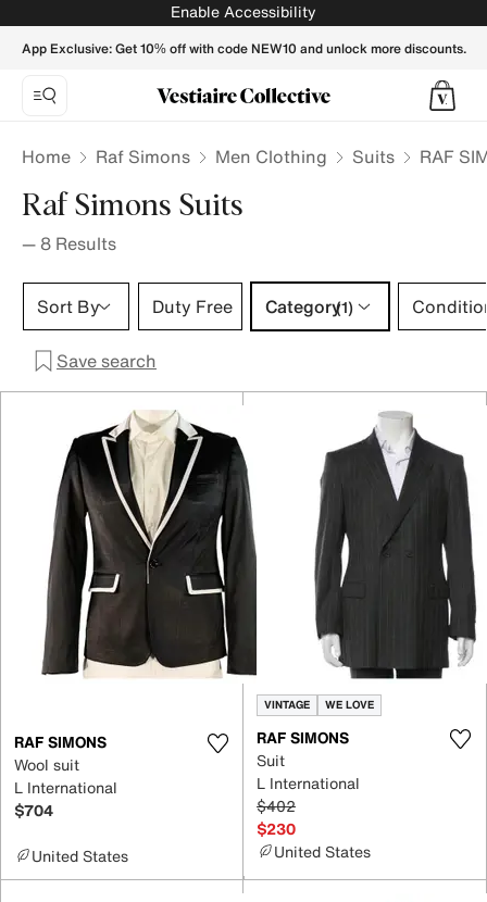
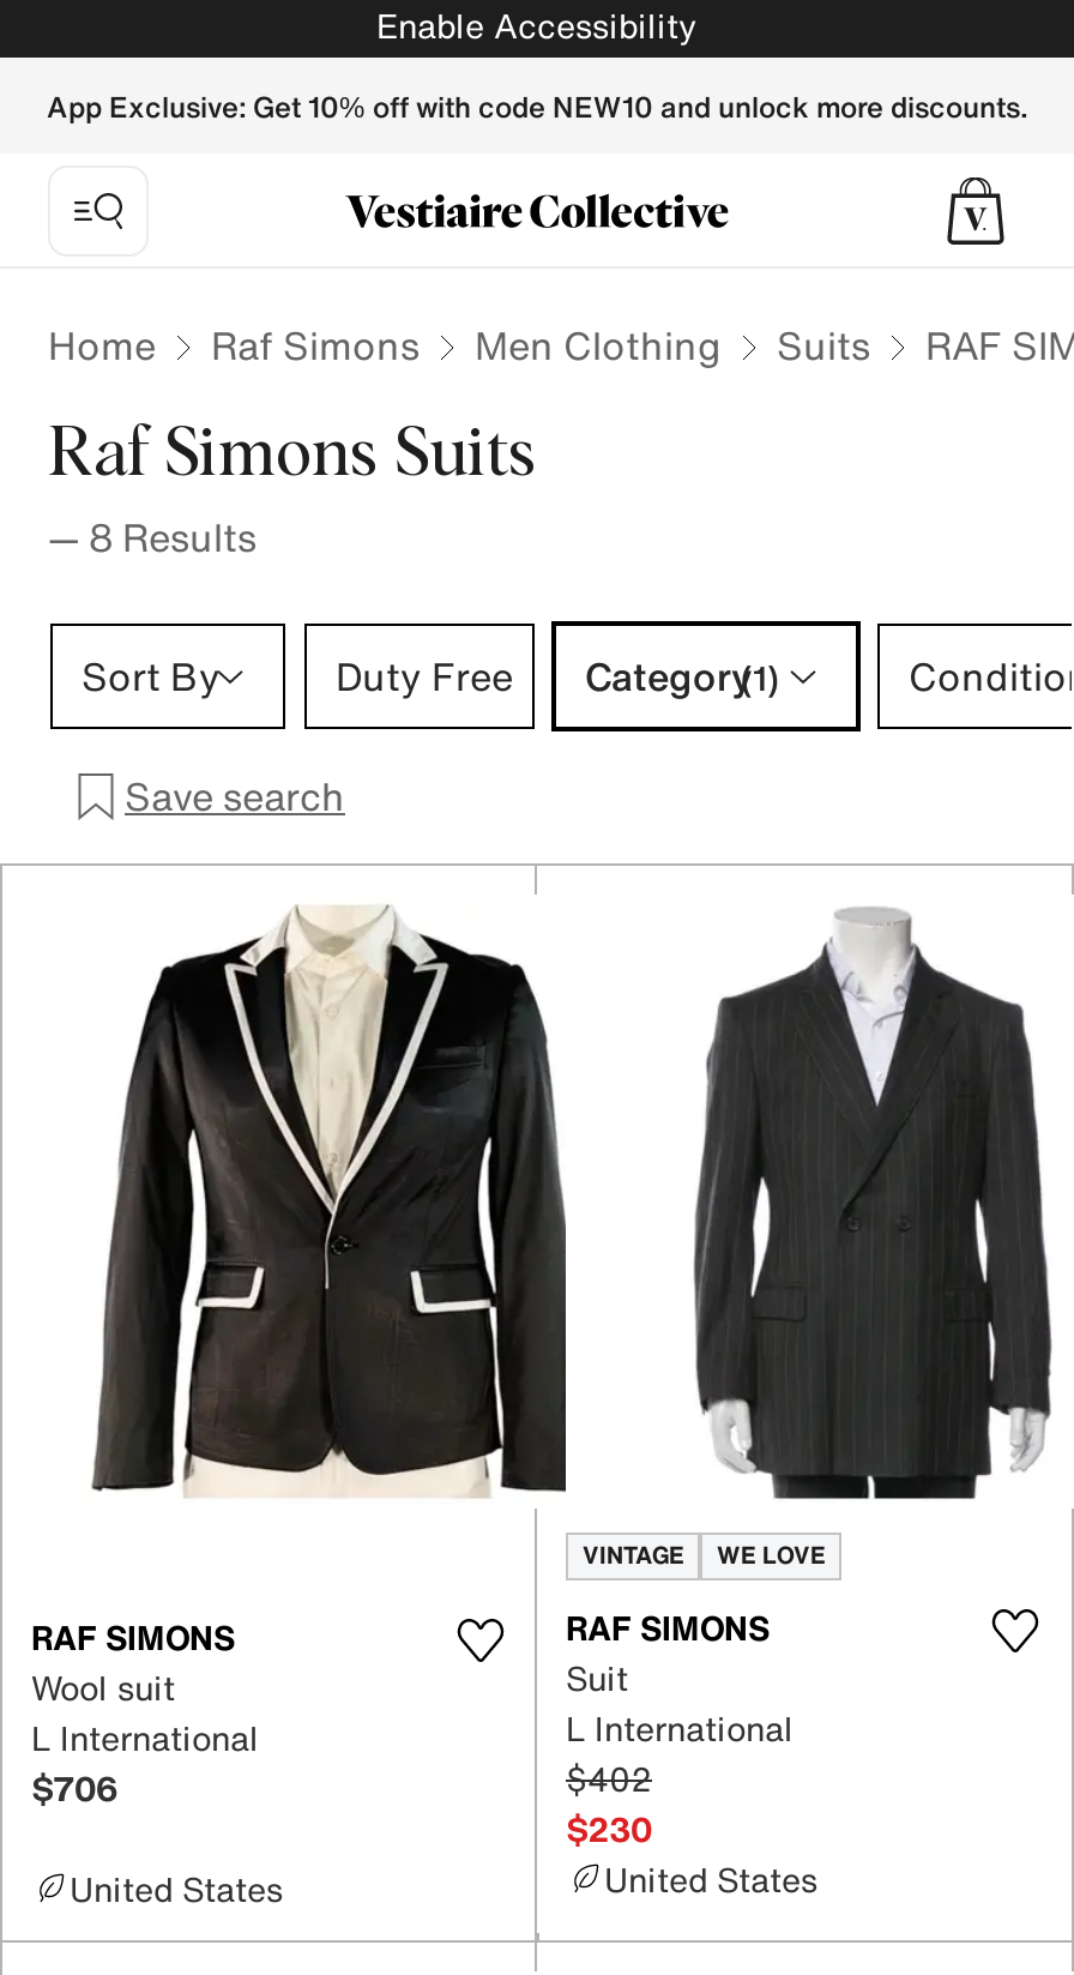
[14,798,53,821] $704 -> [31,1762,117,1812] $706

